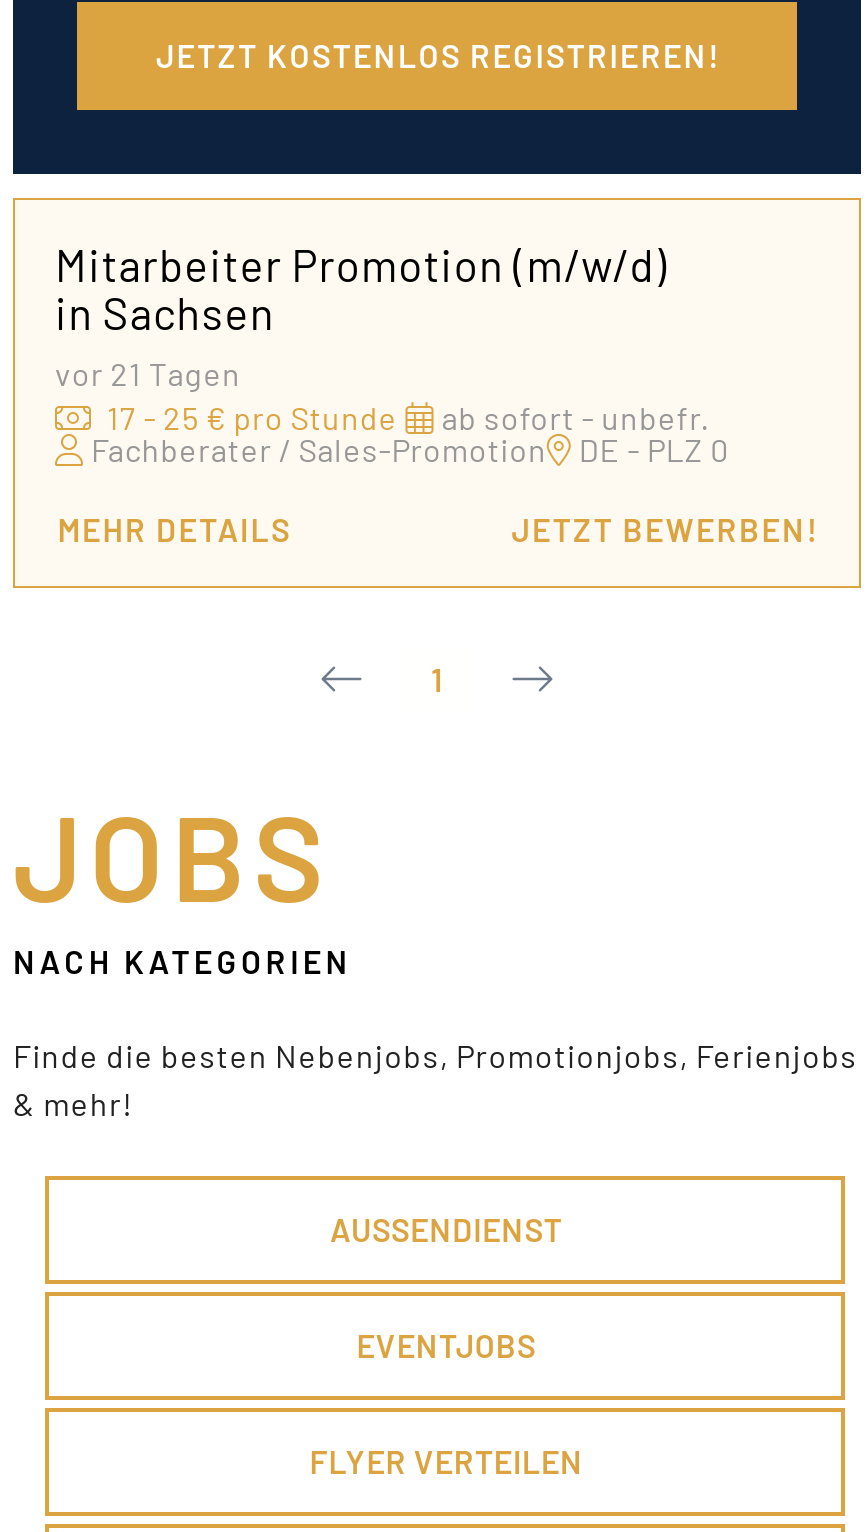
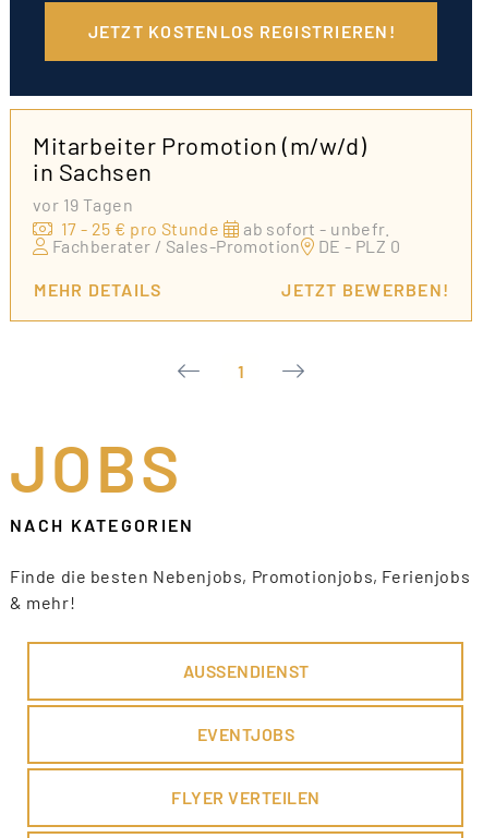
[55,354,241,392] vor 21 Tagen -> [33,194,133,215] vor 19 Tagen

